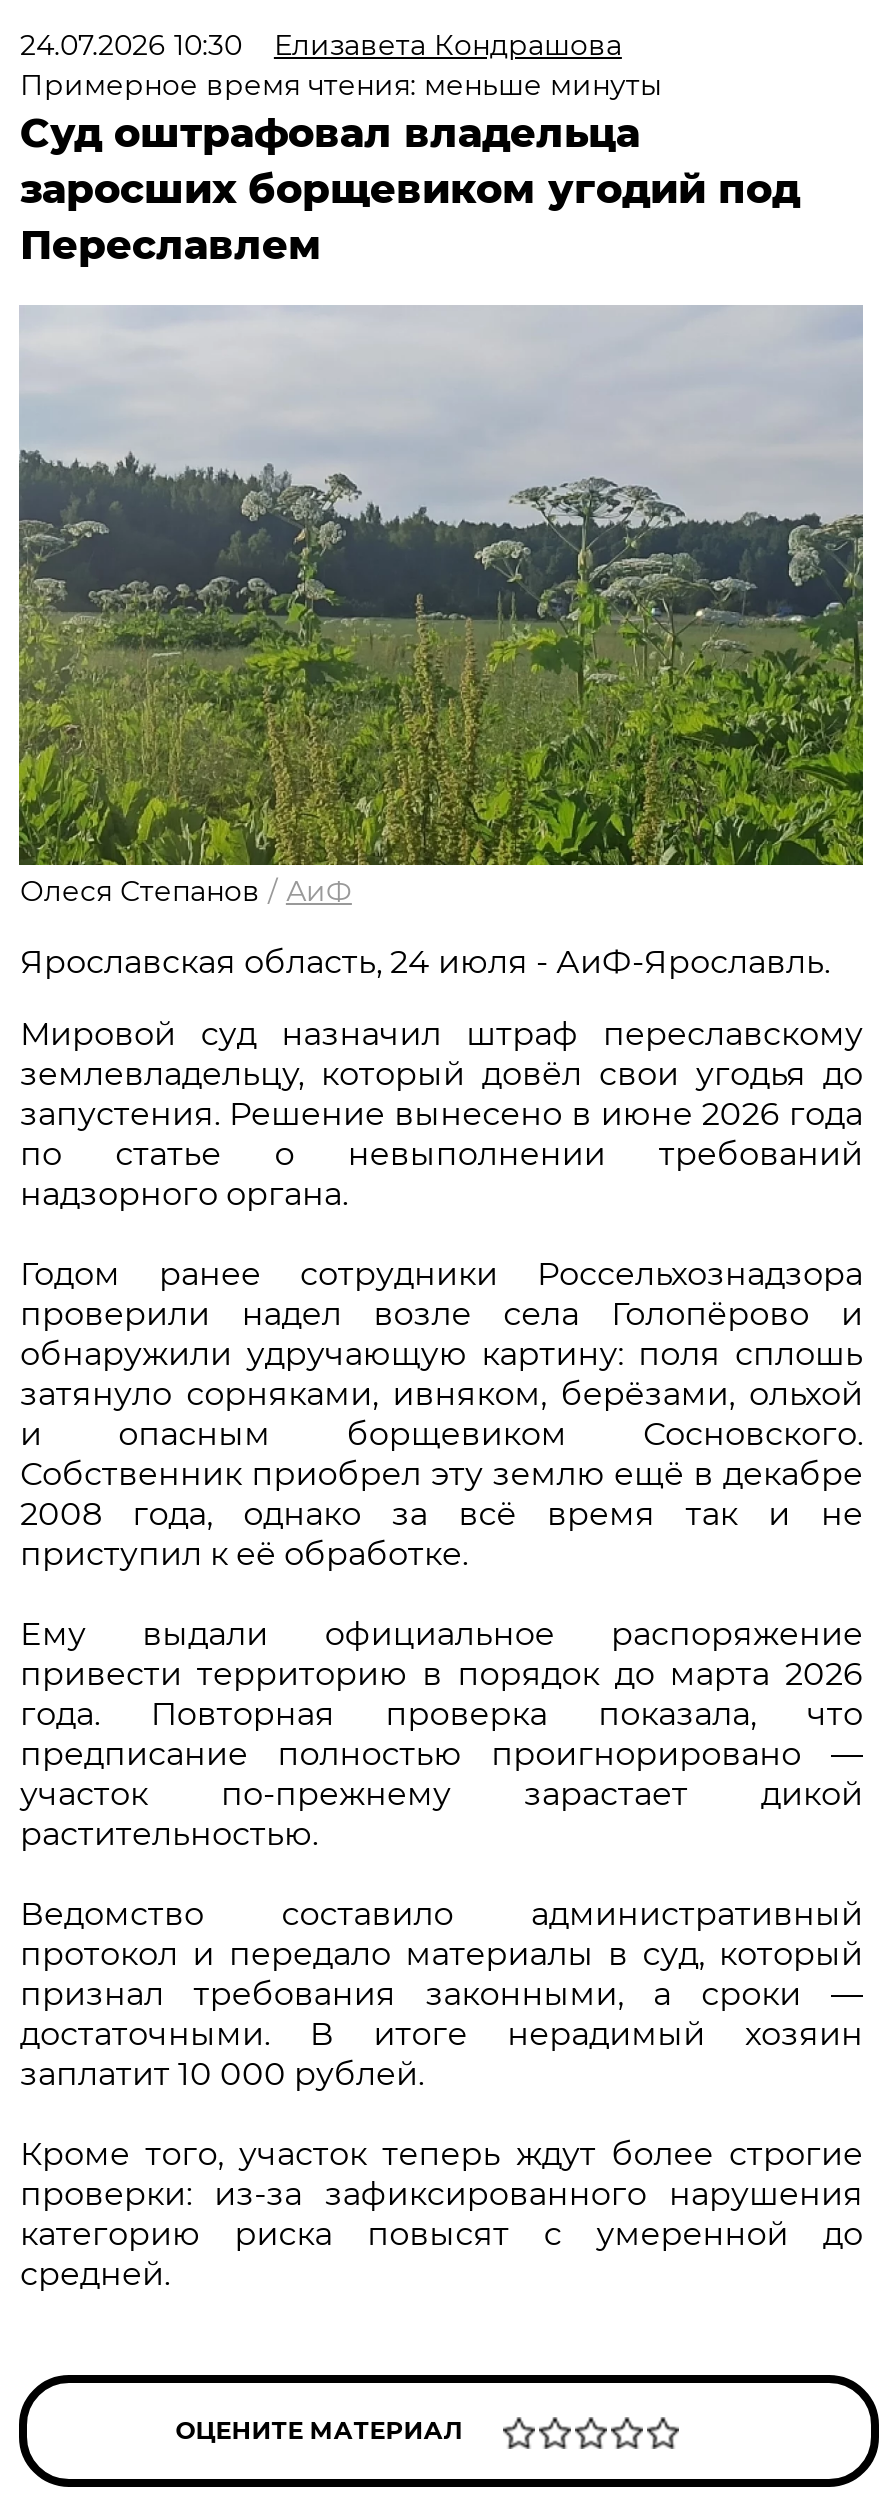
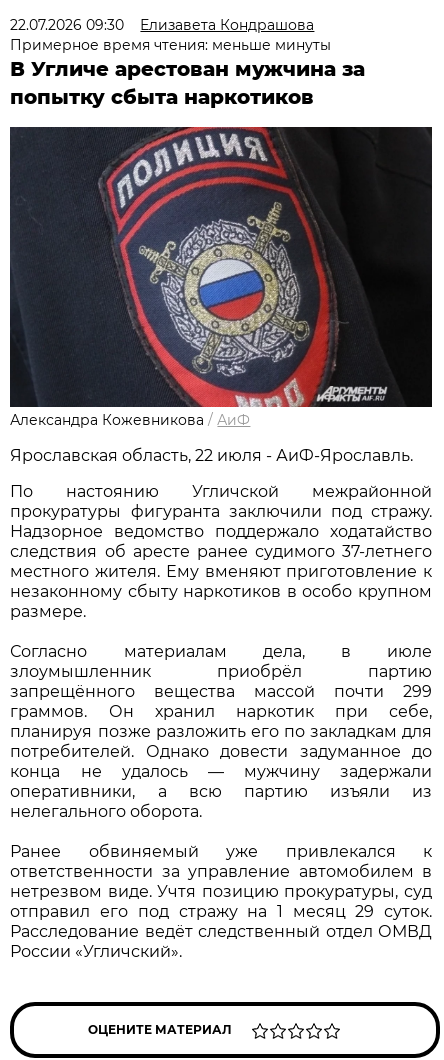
[20,27,622,63] 24.07.2026 10:30 Елизавета Кондрашова -> [10,16,314,34] 22.07.2026 09:30 Елизавета Кондрашова
[20,109,800,269] Суд оштрафовал владельца | заросших борщевиком угодий под | Переславлем -> [10,57,365,109] В Угличе арестован мужчина за | попытку сбыта наркотиков
[17,305,865,867] [image] -> [9,126,433,315] [image]
[20,873,863,2293] Олеся Степанов / АиФ | Ярославская область, 24 июля - АиФ-Ярославль. | Мировой суд назначил штраф переславскому | землевладельцу, который довёл свои угодья до | запустения. Решение вынесено в июне 2026 года | по статье о невыполнении требований | надзорного органа. | Годом ранее сотрудники Россельхознадзора | проверили надел возле села Голопёрово и | обнаружили удручающую картину: поля сплошь | затянуло сорняками, ивняком, берёзами, ольхой | и опасным борщевиком Сосновского. | Собственник приобрел эту землю ещё в декабре | 2008 года, однако за всё время так и не | приступил к её обработке. | Ему выдали официальное распоряжение | привести территорию в порядок до марта 2026 | года. Повторная проверка показала, что | предписание полностью проигнорировано — | участок по-прежнему зарастает дикой | растительностью. | Ведомство составило административный | протокол и передало материалы в суд, который | признал требования законными, а сроки — | достаточными. В итоге нерадимый хозяин | заплатит 10 000 рублей. | Кроме того, участок теперь ждут более строгие | проверки: из-за зафиксированного нарушения | категорию риска повысят с умеренной до | средней. -> [10,411,432,961] Александра Кожевникова / АиФ | Ярославская область, 22 июля - АиФ-Ярославль. | По настоянию Угличской межрайонной | прокуратуры фигуранта заключили под стражу. | Надзорное ведомство поддержало ходатайство | следствия об аресте ранее судимого 37-летнего | местного жителя. Ему вменяют приготовление к | незаконному сбыту наркотиков в особо крупном | размере. | Согласно материалам дела, в июле | злоумышленник приобрёл партию | запрещённого вещества массой почти 299 | граммов. Он хранил наркотик при себе, | планируя позже разложить его по закладкам для | потребителей. Однако довести задуманное до | конца не удалось — мужчину задержали | оперативники, а всю партию изъяли из | нелегального оборота. | Ранее обвиняемый уже привлекался к | ответственности за управление автомобилем в | нетрезвом виде. Учтя позицию прокуратуры, суд | отправил его под стражу на 1 месяц 29 суток. | Расследование ведёт следственный отдел ОМВД | России «Угличский».

